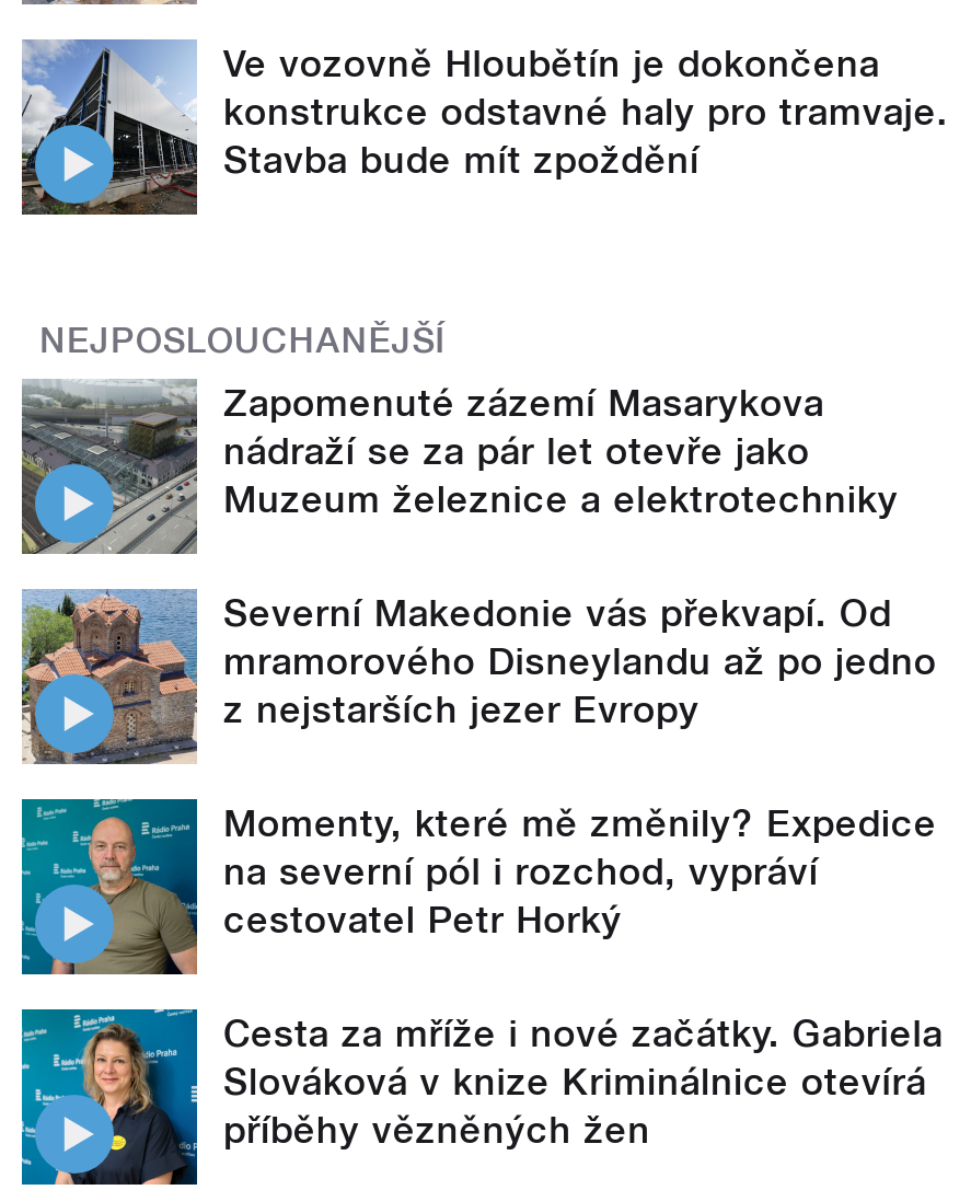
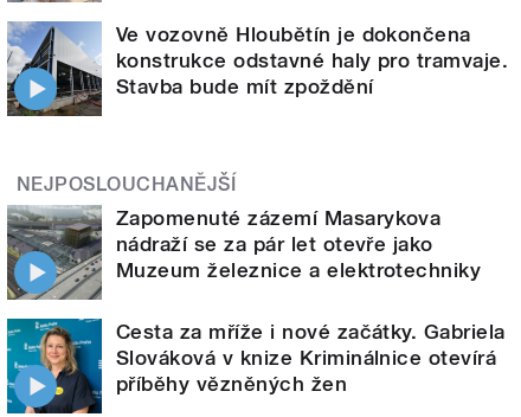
[20,589,937,942] [image] | Severní Makedonie vás překvapí. Od | mramorového Disneylandu až po jedno | z nejstarších jezer Evropy | Momenty, které mě změnily? Expedice | na severní pól i rozchod, vypráví | cestovatel Petr Horký -> none
[20,797,197,977] [image] -> none

